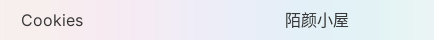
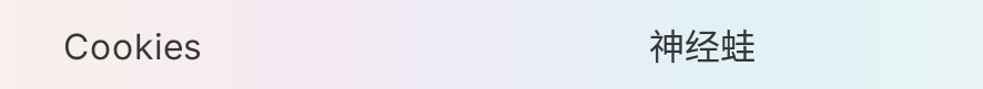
[285,10,349,30] 陌颜小屋 -> [649,24,756,68] 神经蛙

